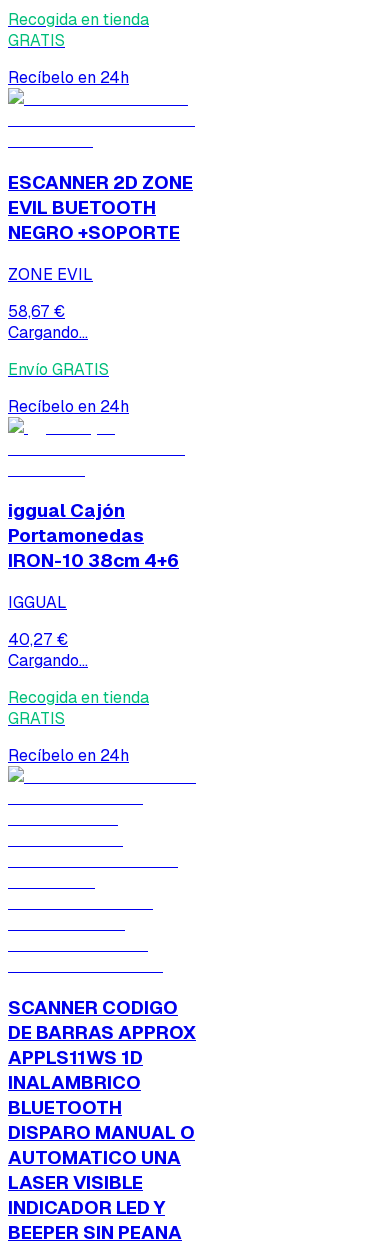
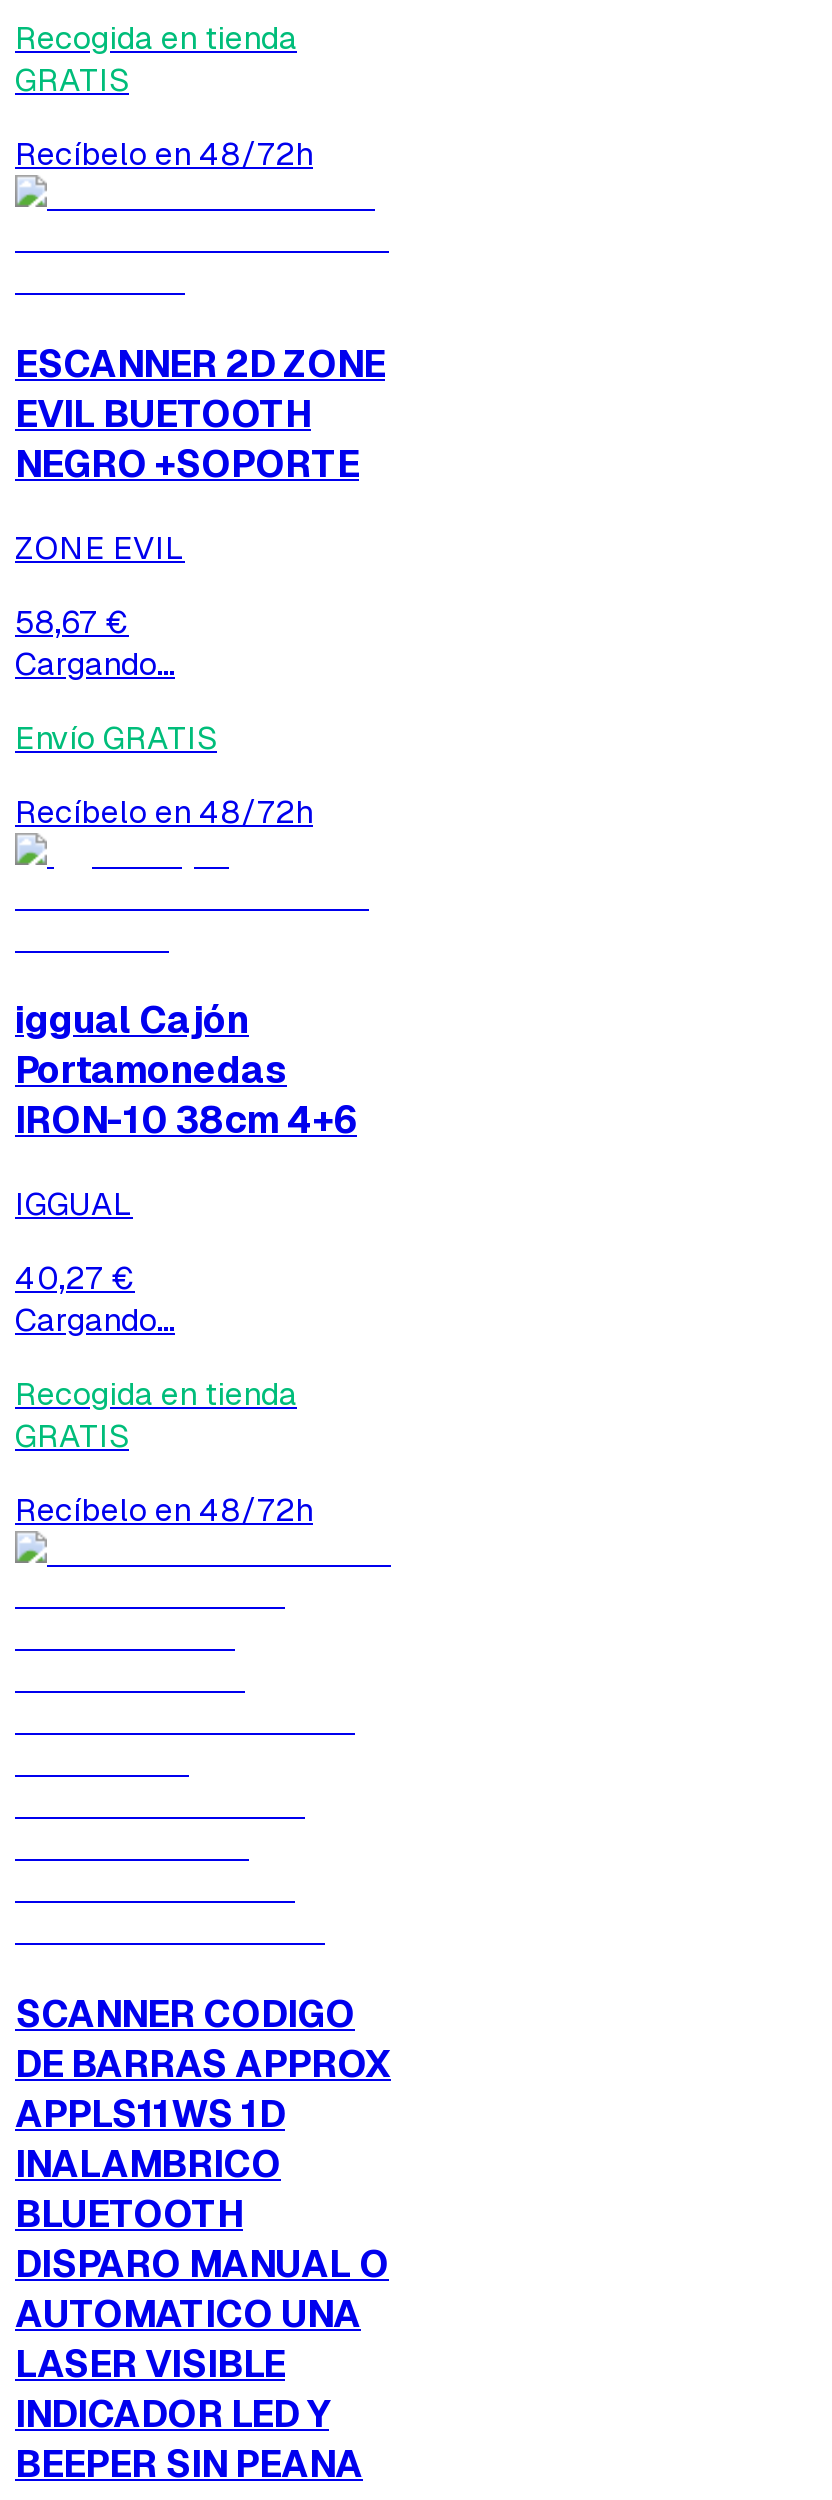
[8,67,129,88] Recíbelo en 24h -> [15,133,313,175] Recíbelo en 48/72h
[8,396,129,417] Recíbelo en 24h -> [15,790,313,832] Recíbelo en 48/72h
[8,745,129,766] Recíbelo en 24h -> [15,1489,313,1531] Recíbelo en 48/72h

